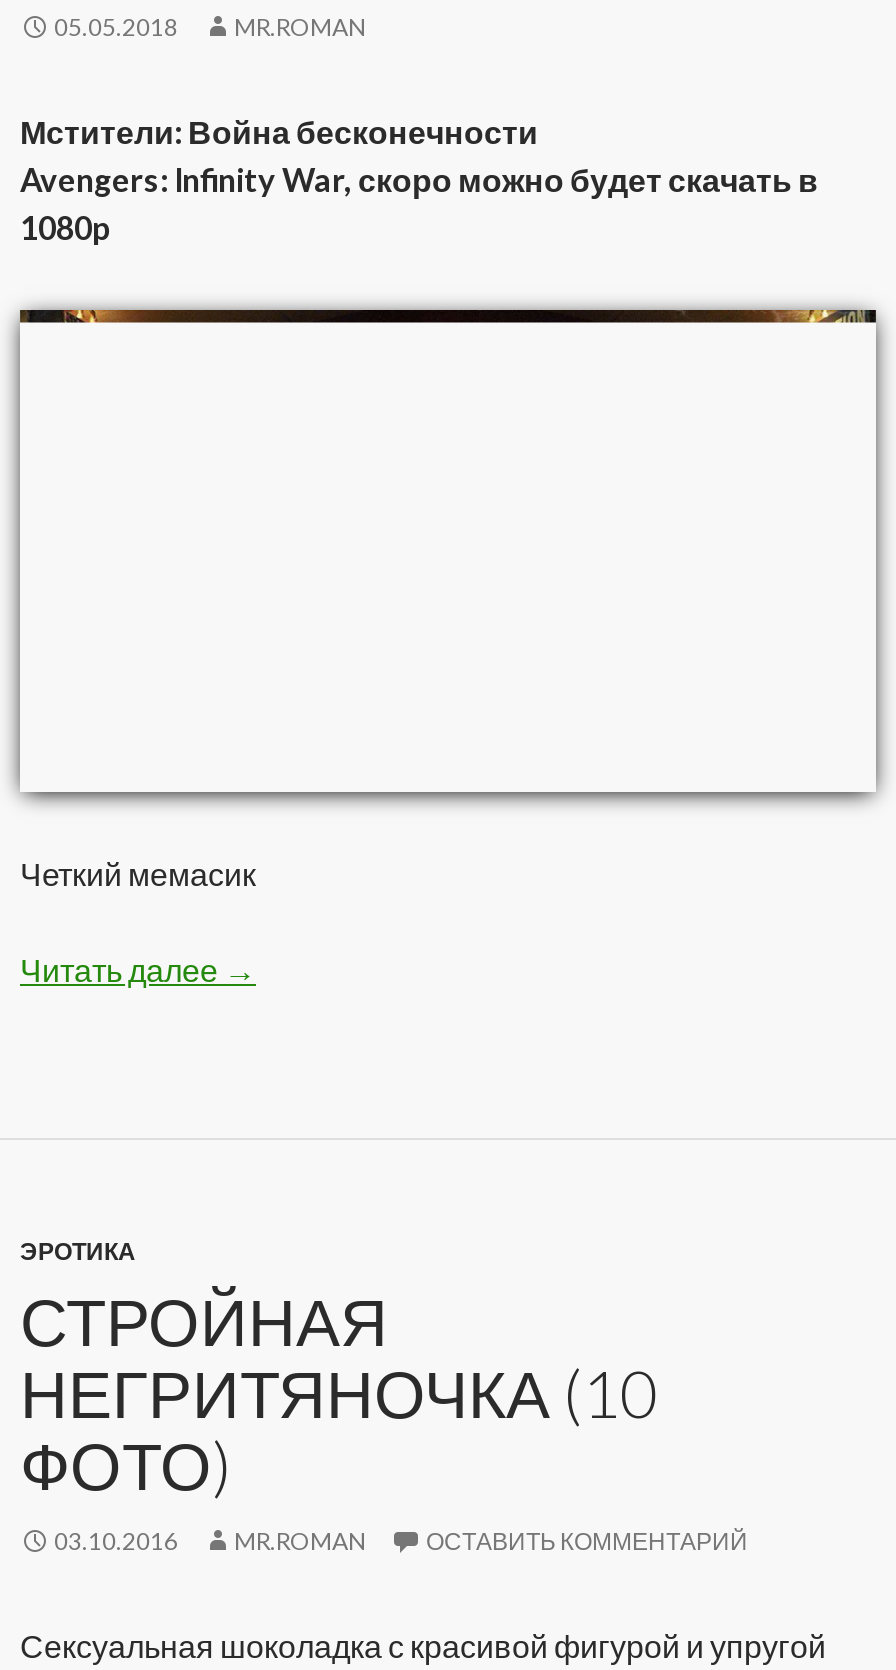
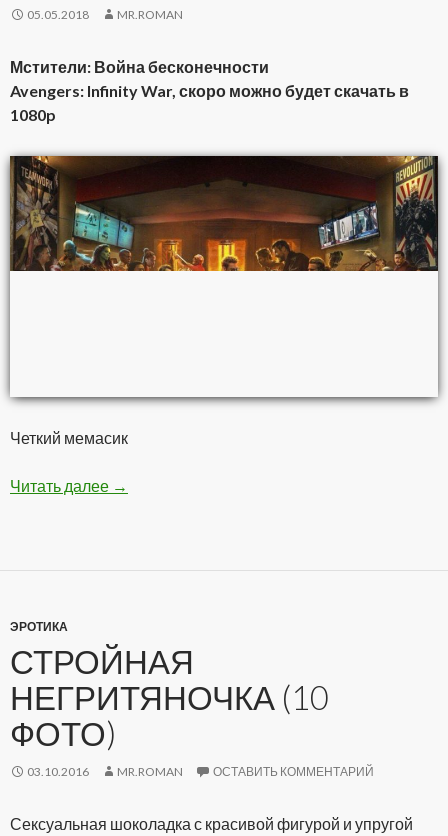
none -> [9,161,439,272] [image]

